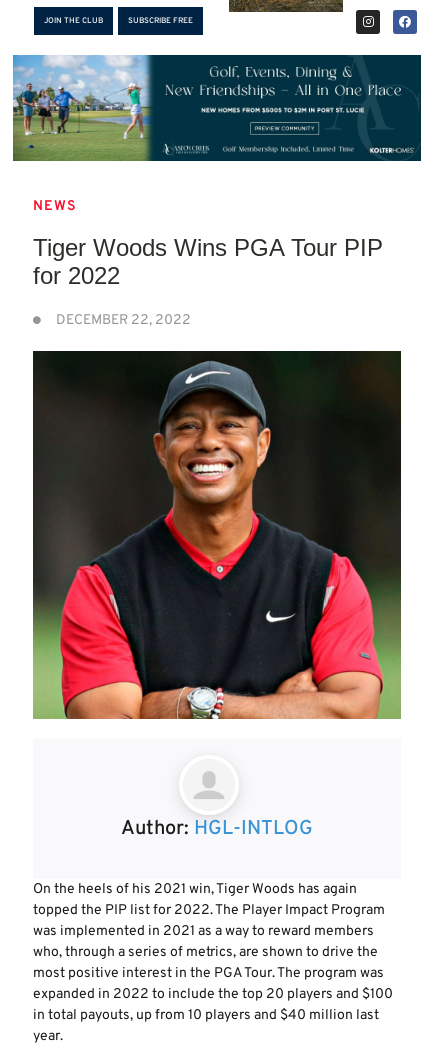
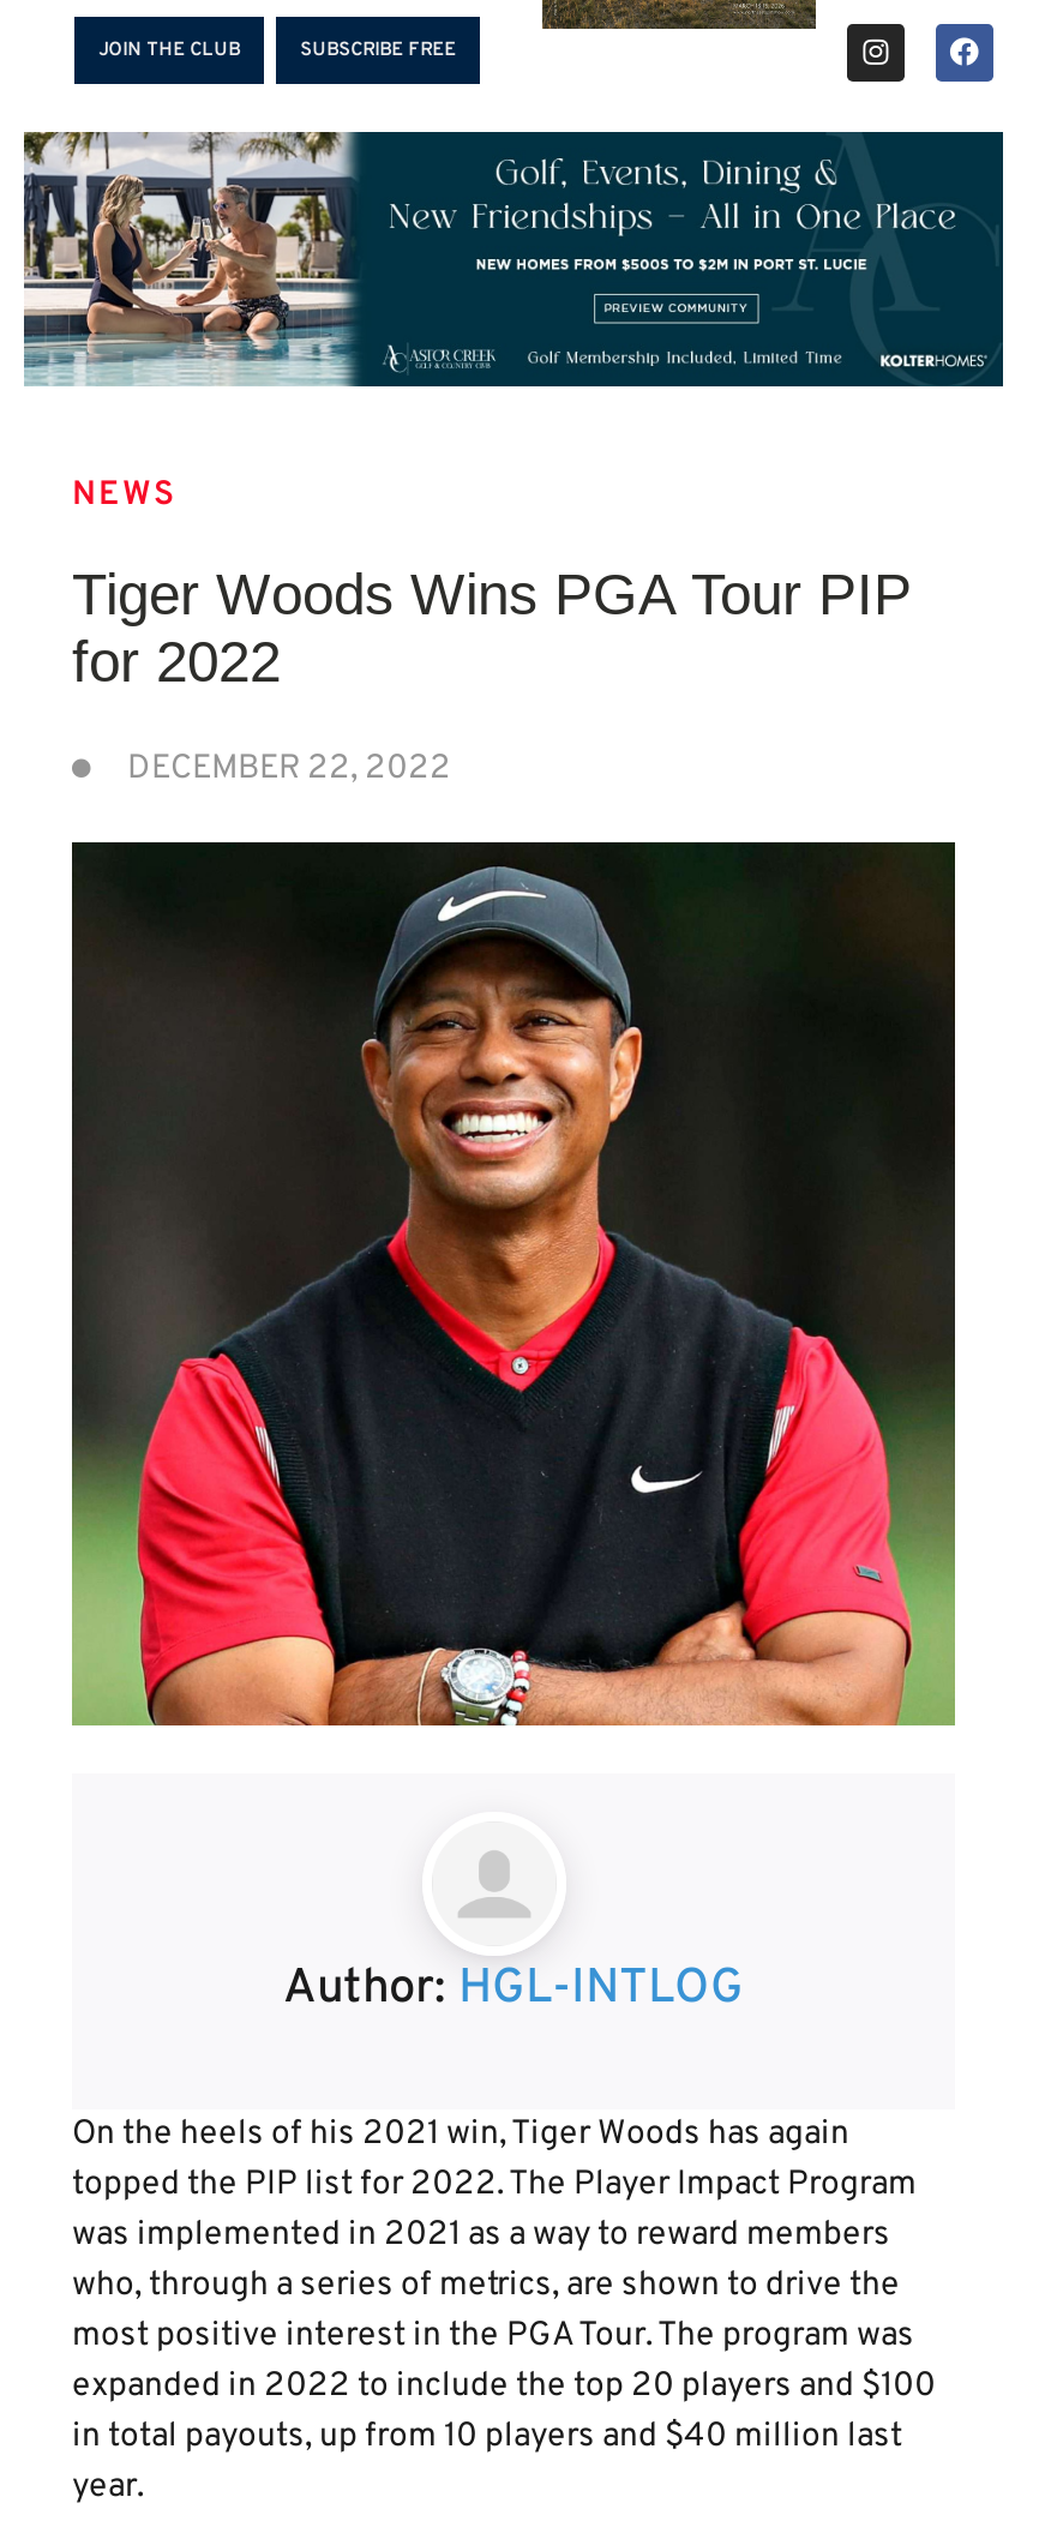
[12,54,151,162] [image] -> [22,130,355,386] [image]

